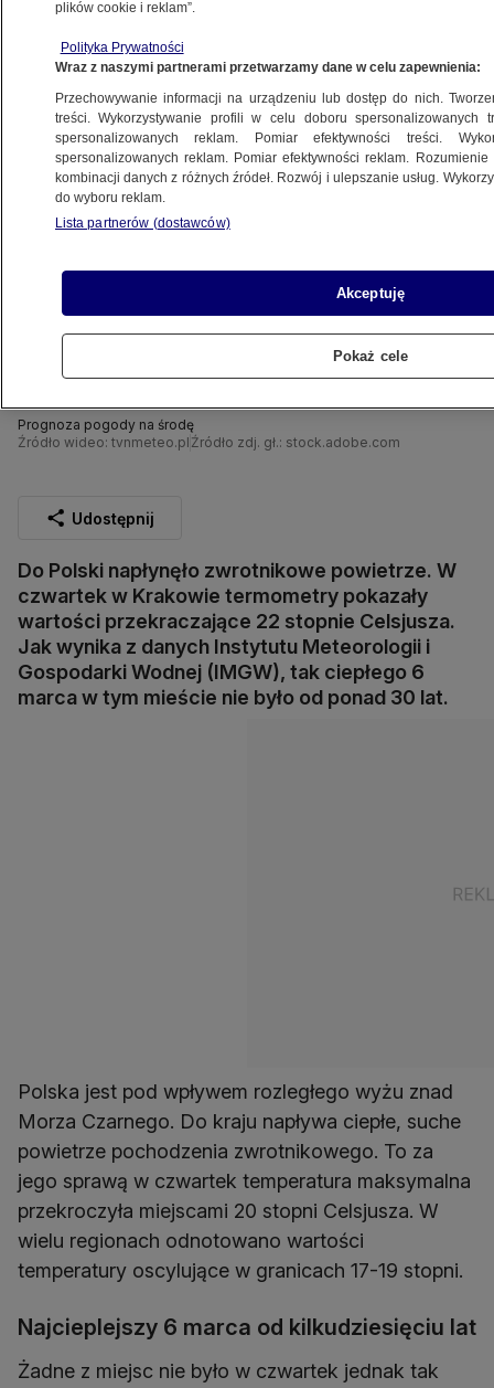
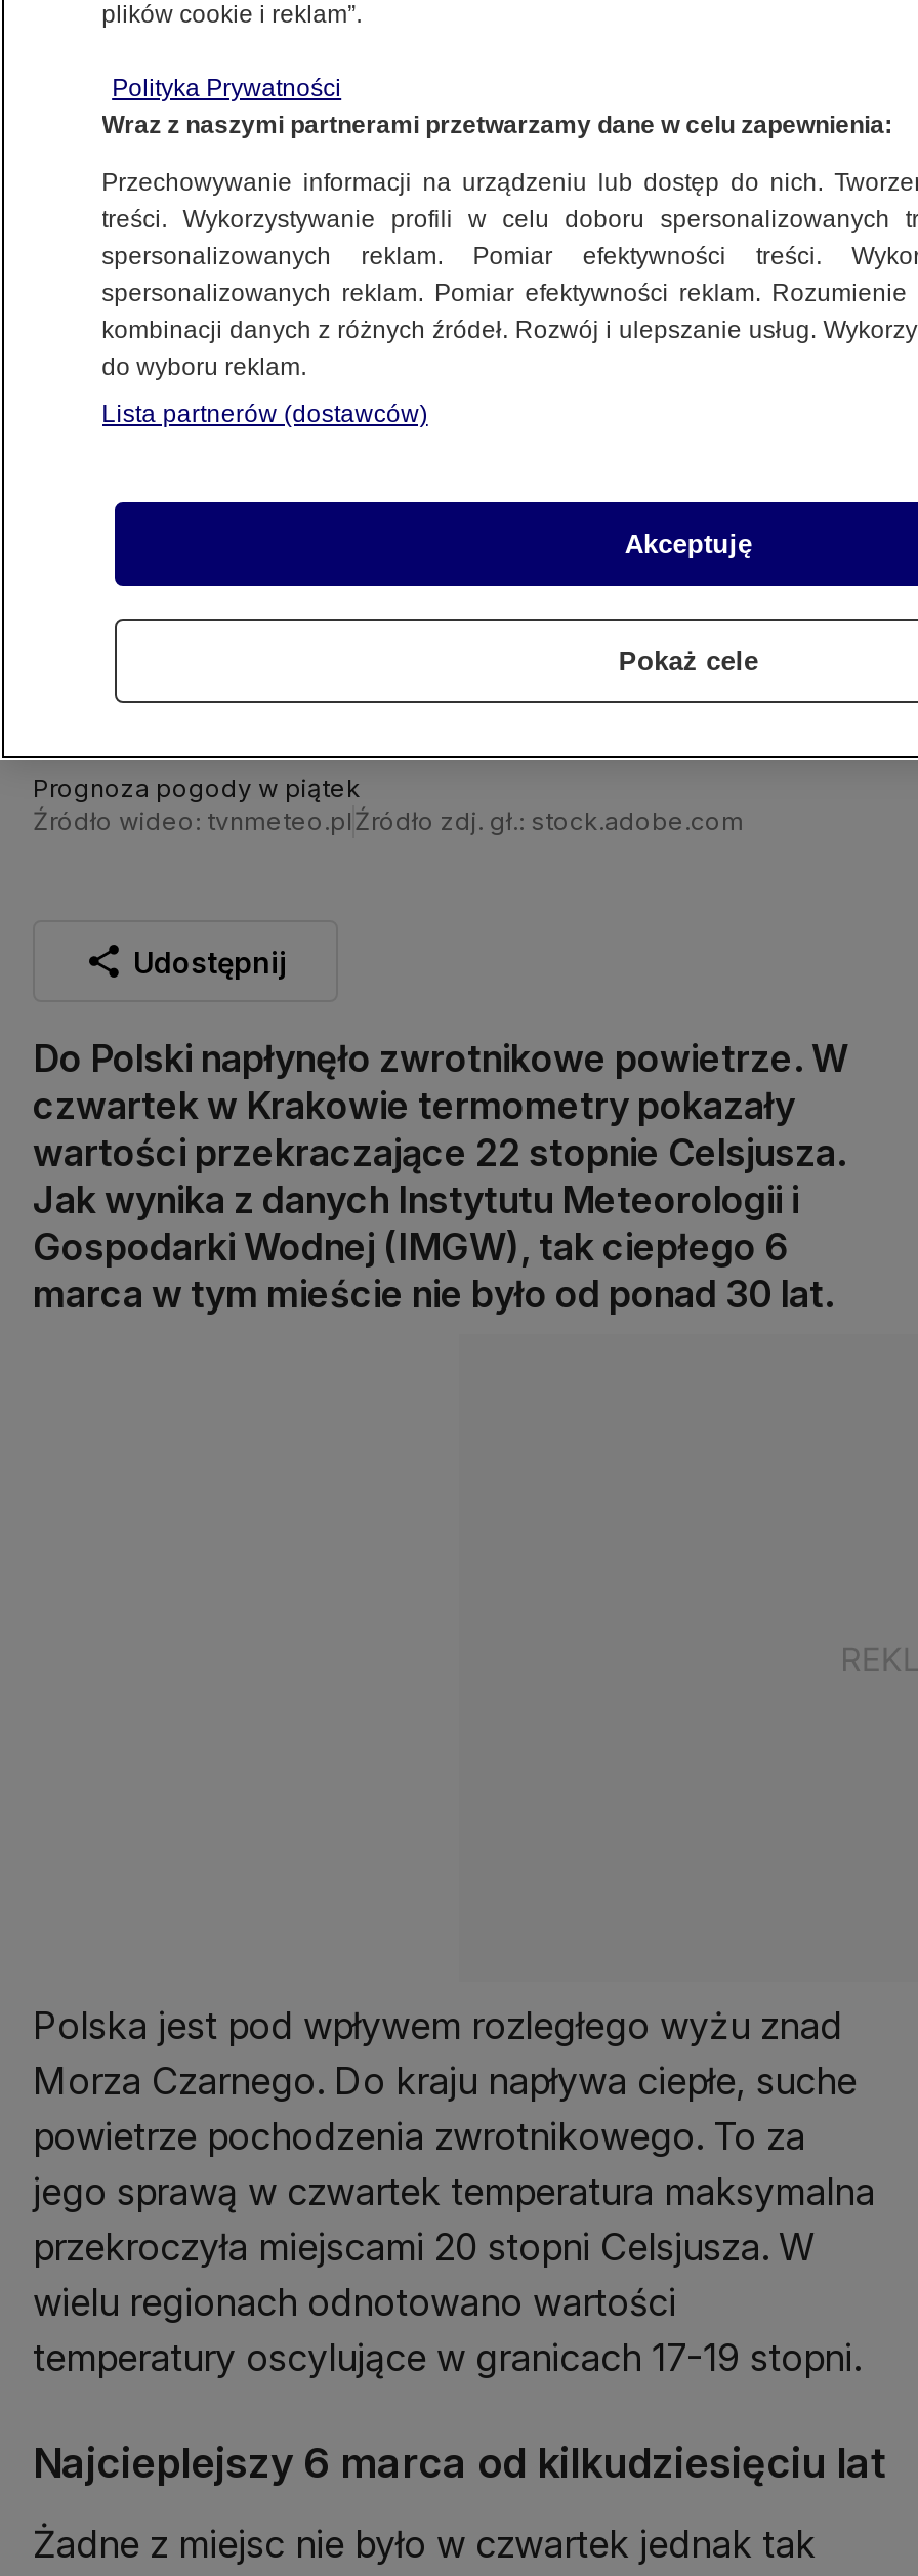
[18,416,194,433] Prognoza pogody na środę -> [33,773,361,804] Prognoza pogody w piątek

